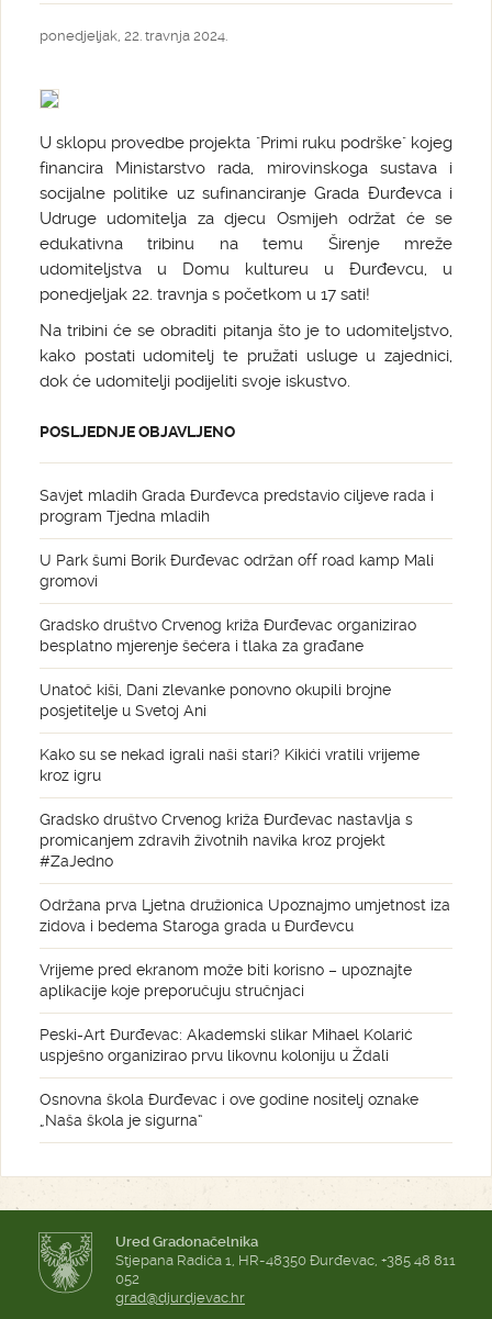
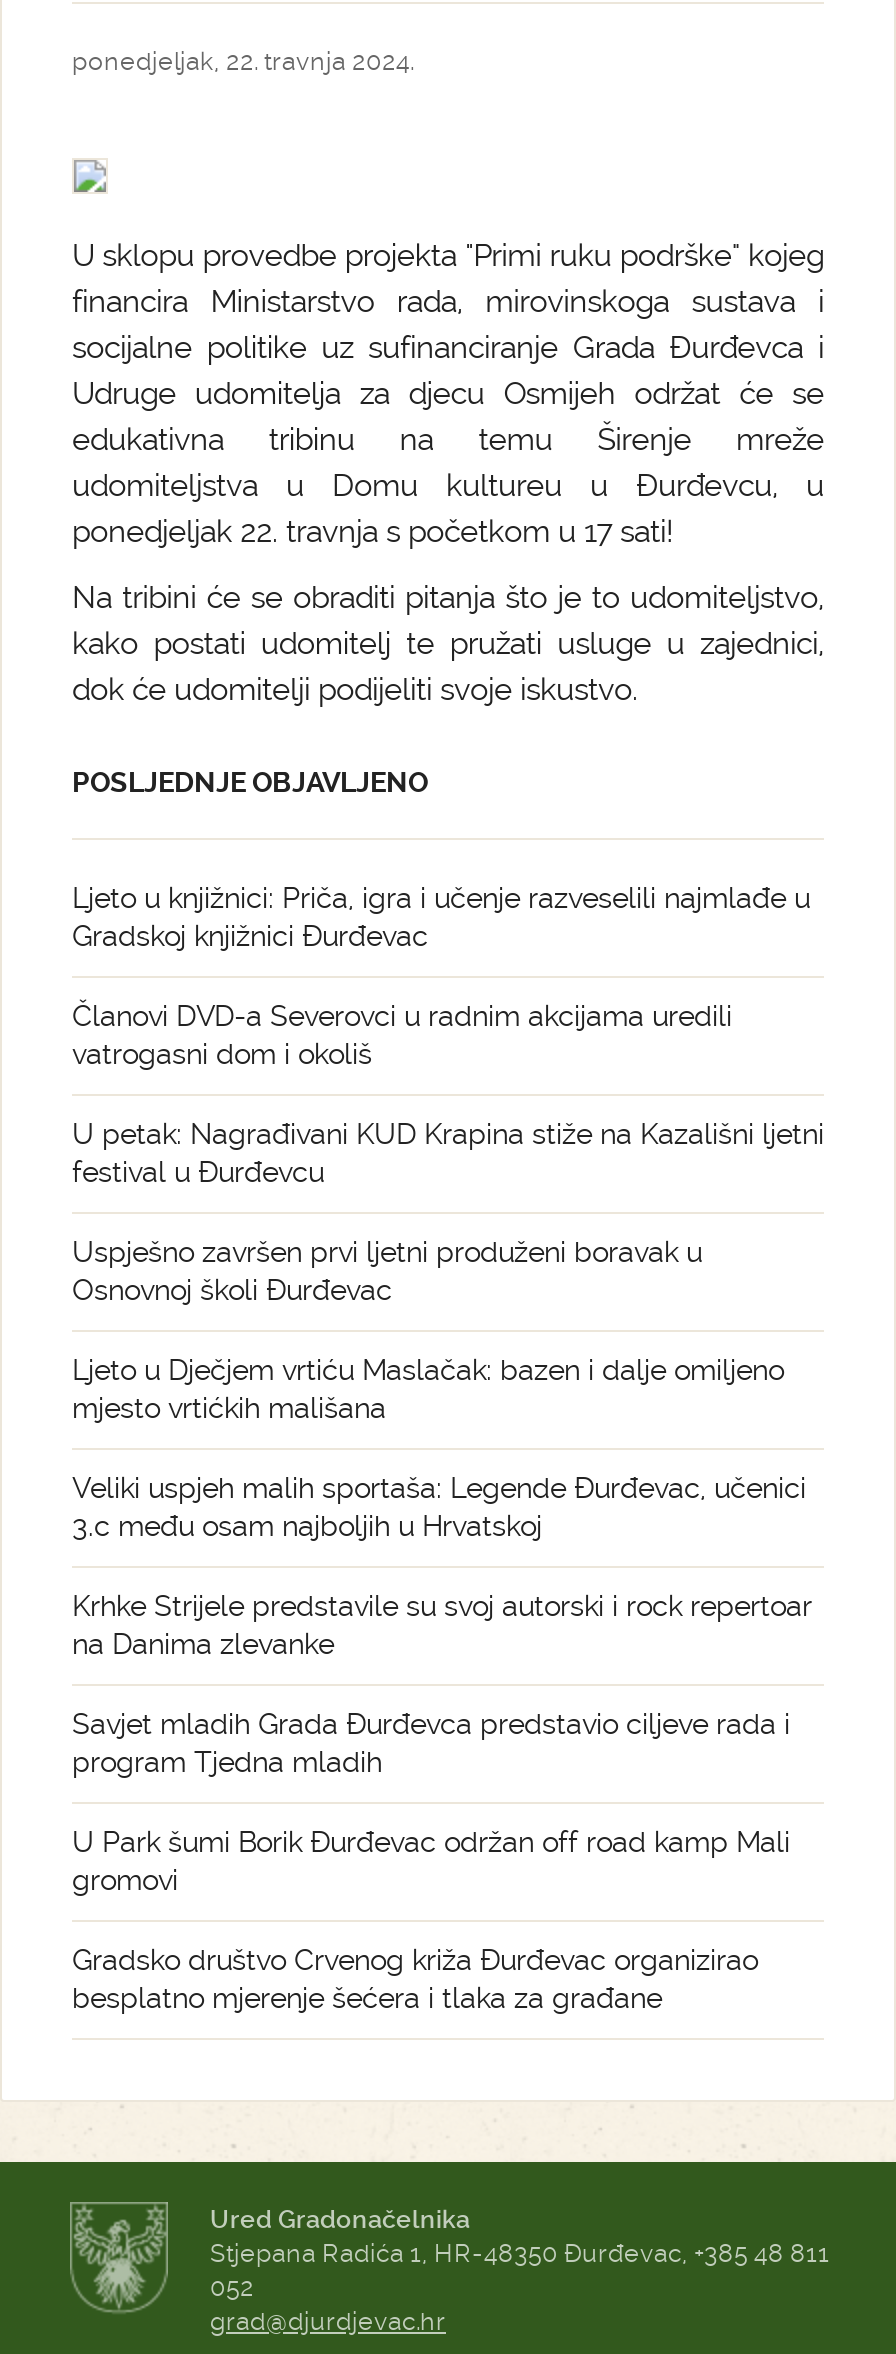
none -> [72,882,824,1660] Ljeto u knjižnici: Priča, igra i učenje razveselili najmlađe u | Gradskoj knjižnici Đurđevac | Članovi DVD-a Severovci u radnim akcijama uredili | vatrogasni dom i okoliš | U petak: Nagrađivani KUD Krapina stiže na Kazališni ljetni | festival u Đurđevcu | Uspješno završen prvi ljetni produženi boravak u | Osnovnoj školi Đurđevac | Ljeto u Dječjem vrtiću Maslačak: bazen i dalje omiljeno | mjesto vrtićkih mališana | Veliki uspjeh malih sportaša: Legende Đurđevac, učenici | 3.c među osam najboljih u Hrvatskoj | Krhke Strijele predstavile su svoj autorski i rock repertoar | na Danima zlevanke
moved [40,487,434,655] -> [72,1708,790,2014]: Savjet mladih Grada Đurđevca predstavio ciljeve rada i | program Tjedna mladih | U Park šumi Borik Đurđevac održan off road kamp Mali | gromovi | Gradsko društvo Crvenog križa Đurđevac organizirao | besplatno mjerenje šećera i tlaka za građane
[40,681,450,1129] Unatoč kiši, Dani zlevanke ponovno okupili brojne | posjetitelje u Svetoj Ani | Kako su se nekad igrali naši stari? Kikići vratili vrijeme | kroz igru | Gradsko društvo Crvenog križa Đurđevac nastavlja s | promicanjem zdravih životnih navika kroz projekt | #ZaJedno | Održana prva Ljetna družionica Upoznajmo umjetnost iza | zidova i bedema Staroga grada u Đurđevcu | Vrijeme pred ekranom može biti korisno – upoznajte | aplikacije koje preporučuju stručnjaci | Peski-Art Đurđevac: Akademski slikar Mihael Kolarić | uspješno organizirao prvu likovnu koloniju u Ždali | Osnovna škola Đurđevac i ove godine nositelj oznake | „Naša škola je sigurna“ -> none

